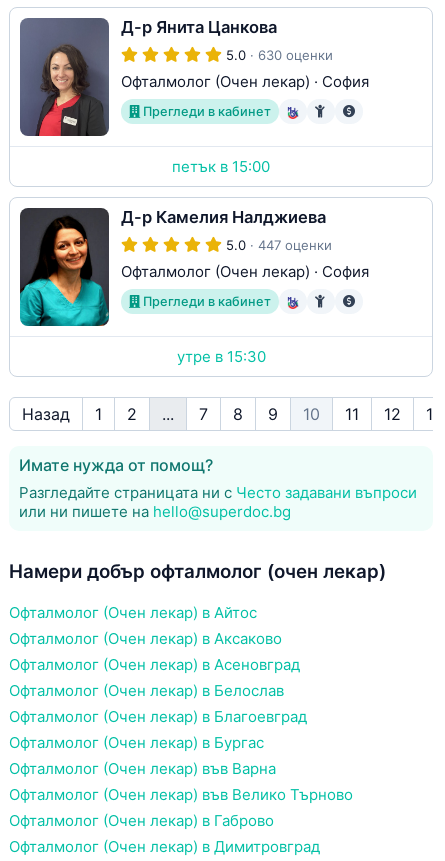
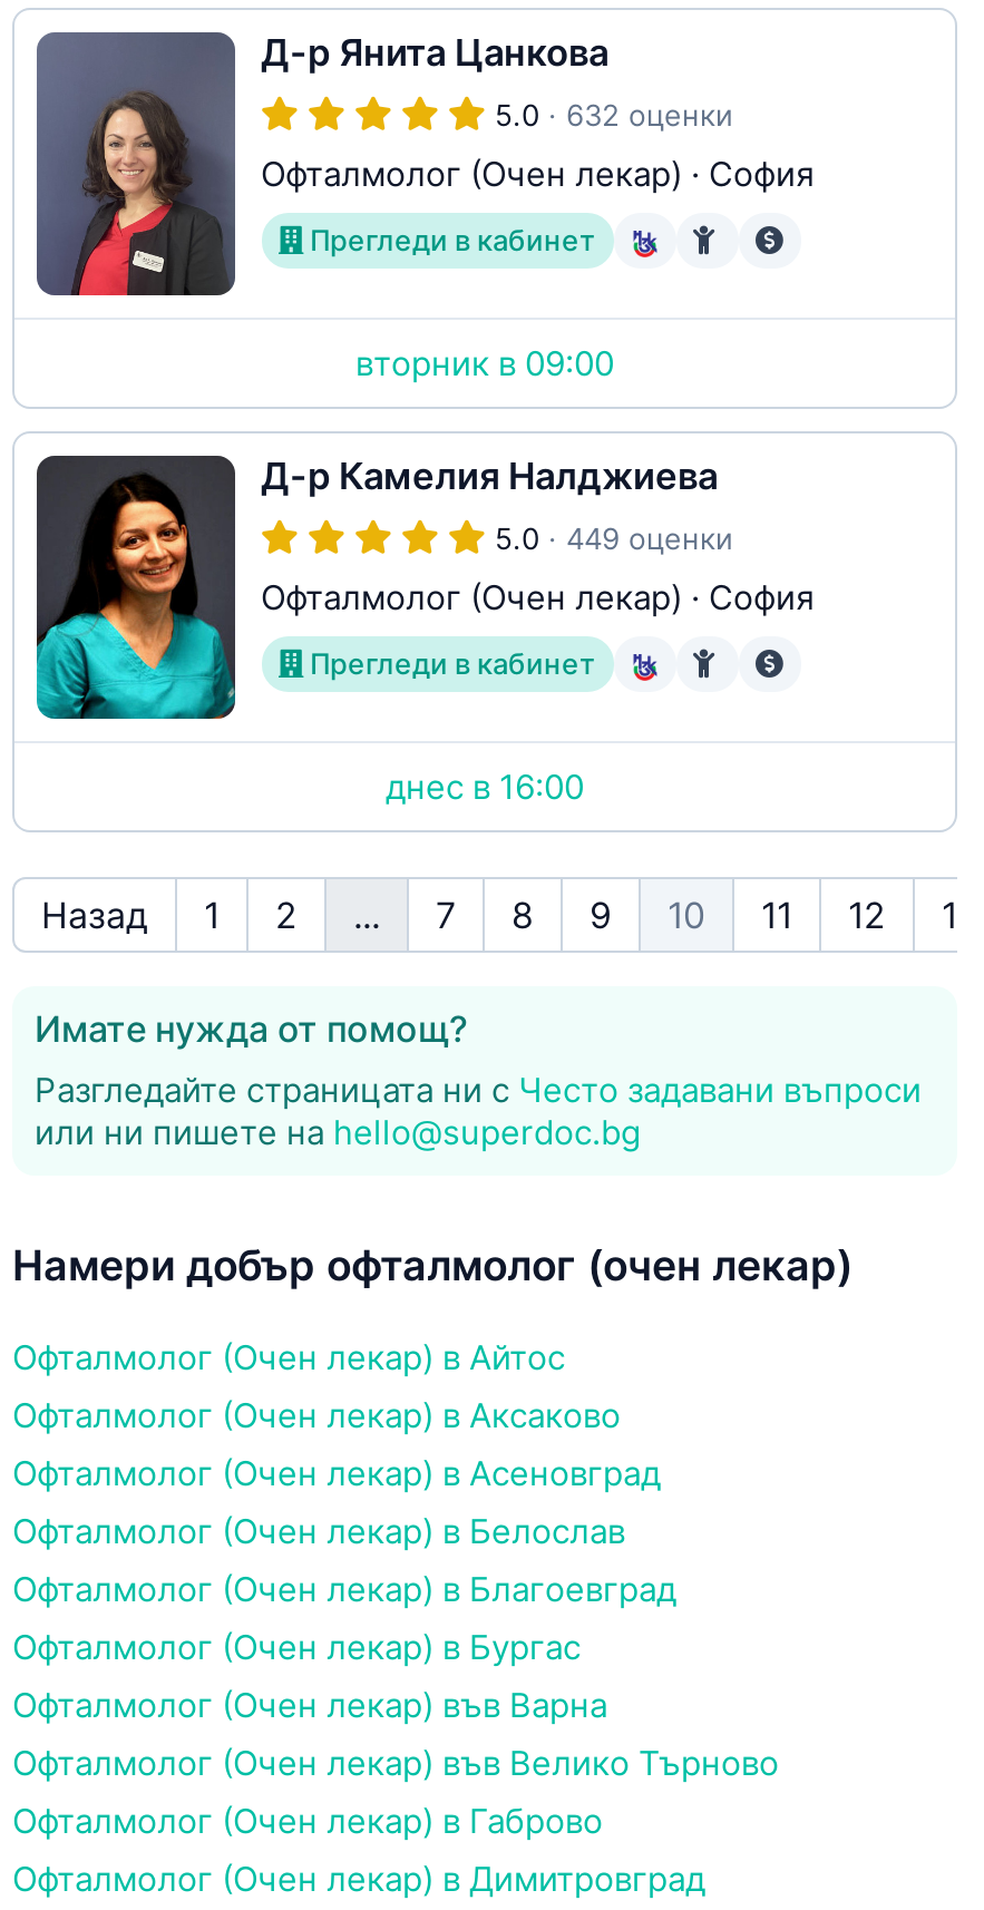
[225,47,332,63] 5.0 · 630 оценки -> [495,97,733,132] 5.0 · 632 оценки
[172,157,270,176] петък в 15:00 -> [355,343,614,385] вторник в 09:00
[225,237,331,253] 5.0 · 447 оценки -> [495,520,733,555] 5.0 · 449 оценки
[176,347,265,366] утре в 15:30 -> [386,766,584,808] днес в 16:00

